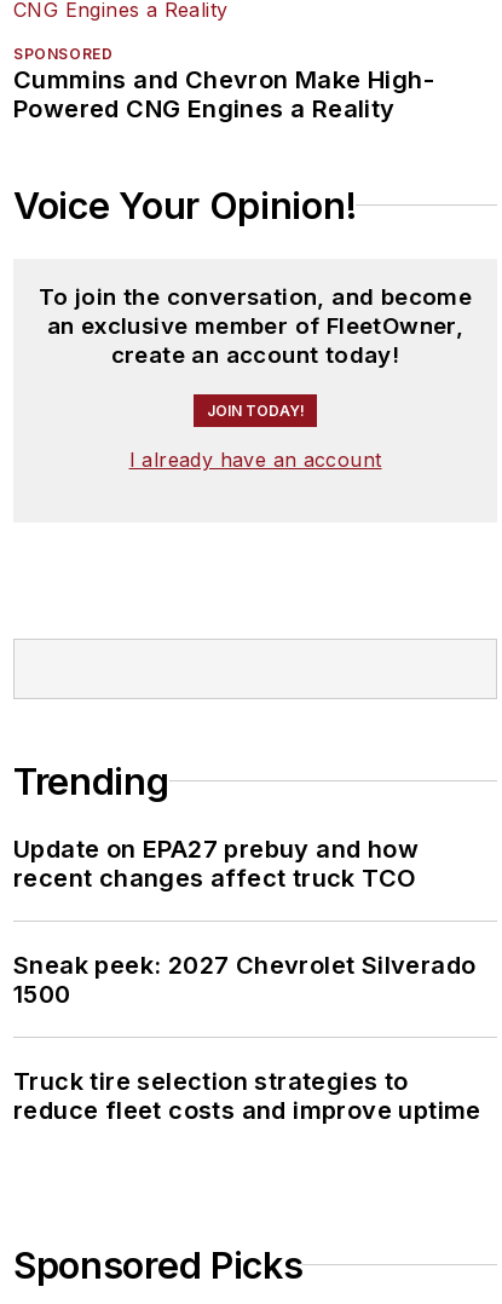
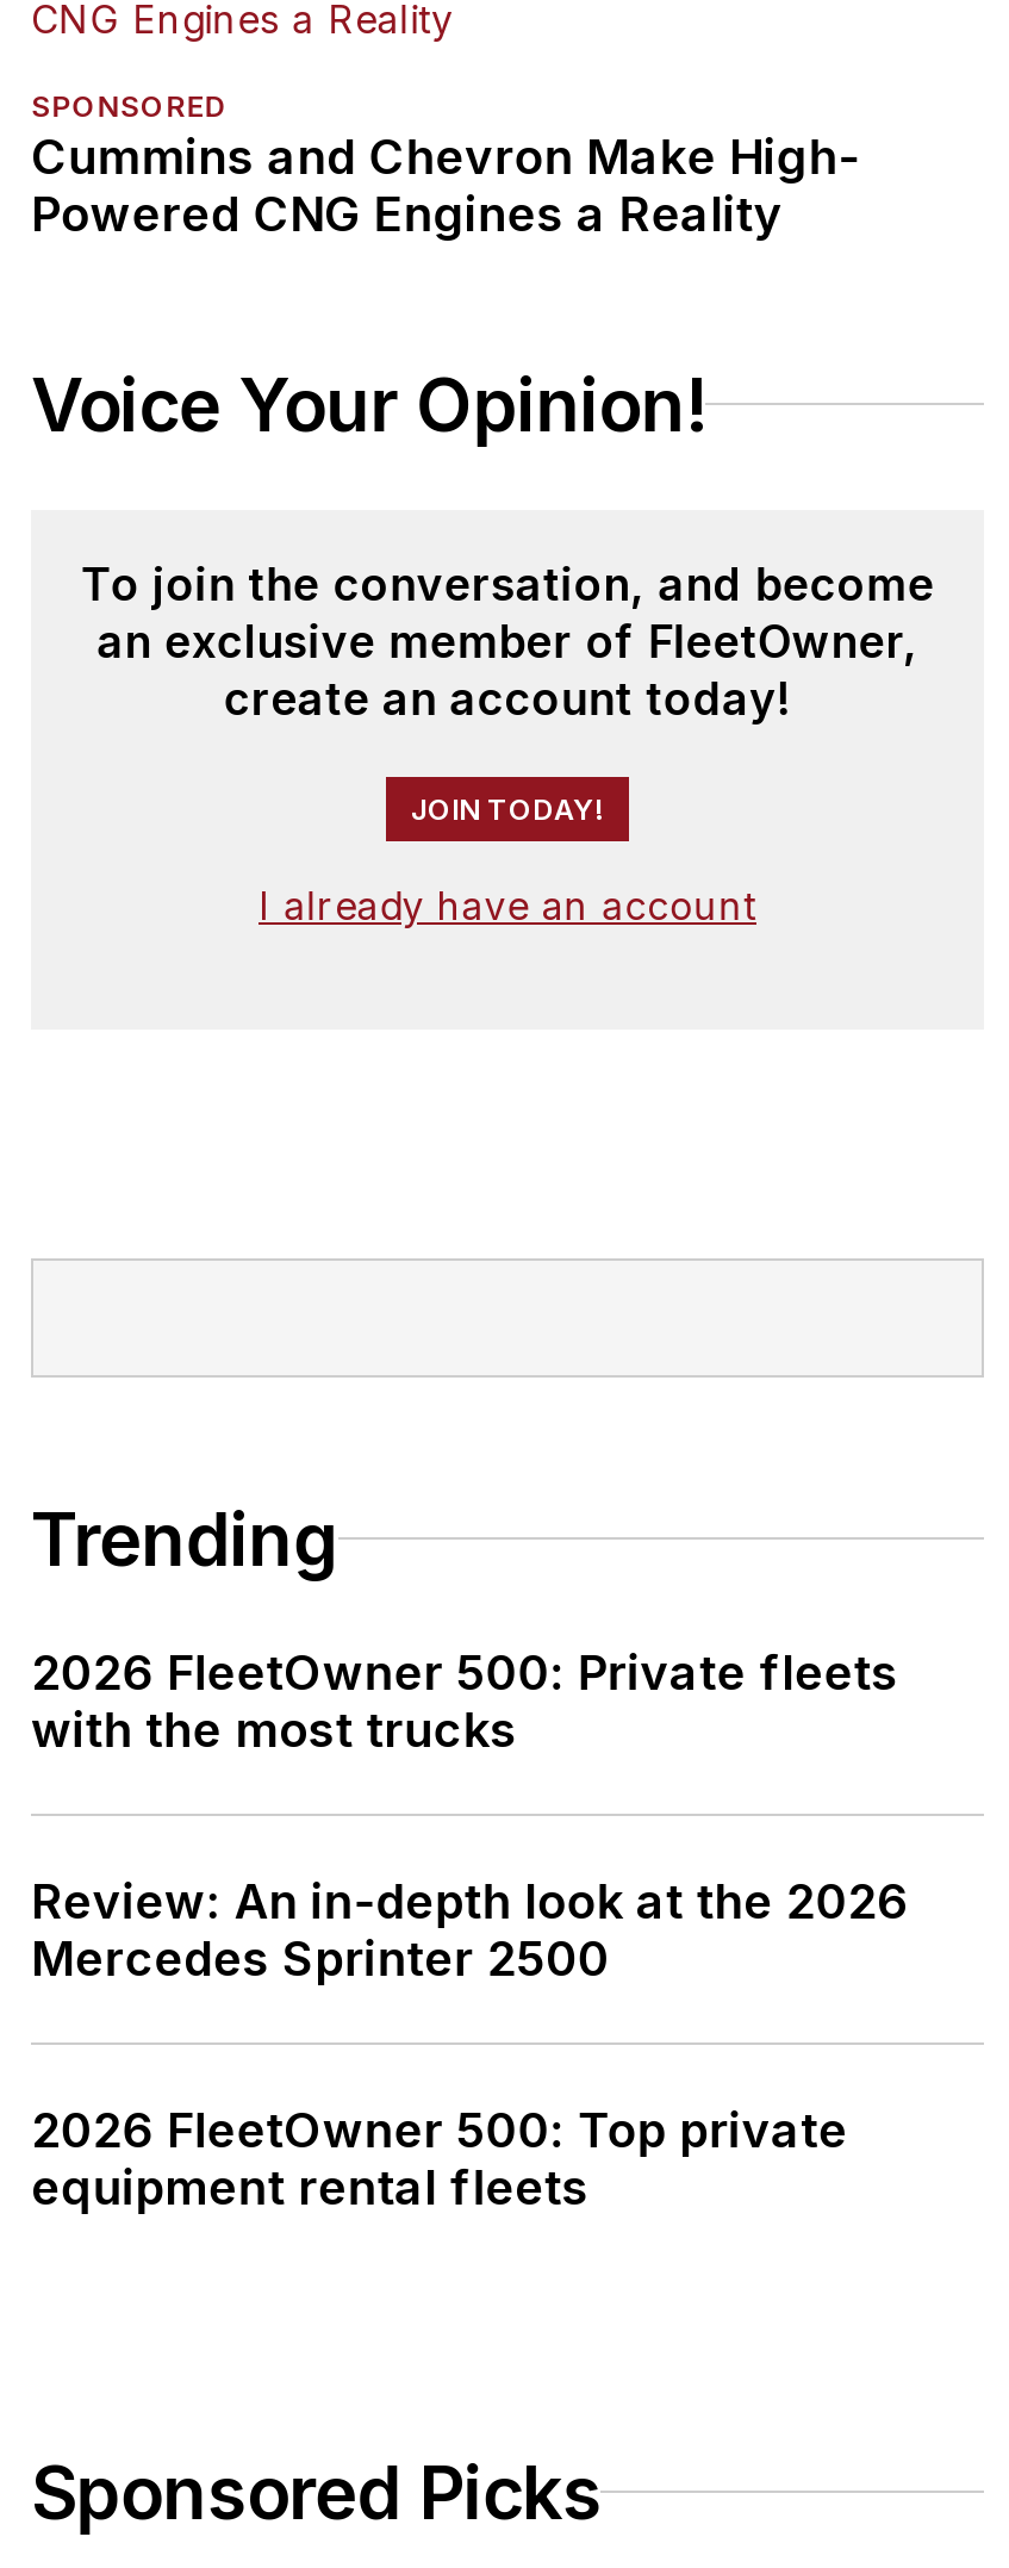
[13,834,419,892] Update on EPA27 prebuy and how | recent changes affect truck TCO -> [31,1643,898,1758] 2026 FleetOwner 500: Private fleets | with the most trucks
[13,950,476,1008] Sneak peek: 2027 Chevrolet Silverado | 1500 -> [31,1872,909,1986] Review: An in-depth look at the 2026 | Mercedes Sprinter 2500
[13,1066,481,1124] Truck tire selection strategies to | reduce fleet costs and improve uptime -> [31,2101,848,2215] 2026 FleetOwner 500: Top private | equipment rental fleets

